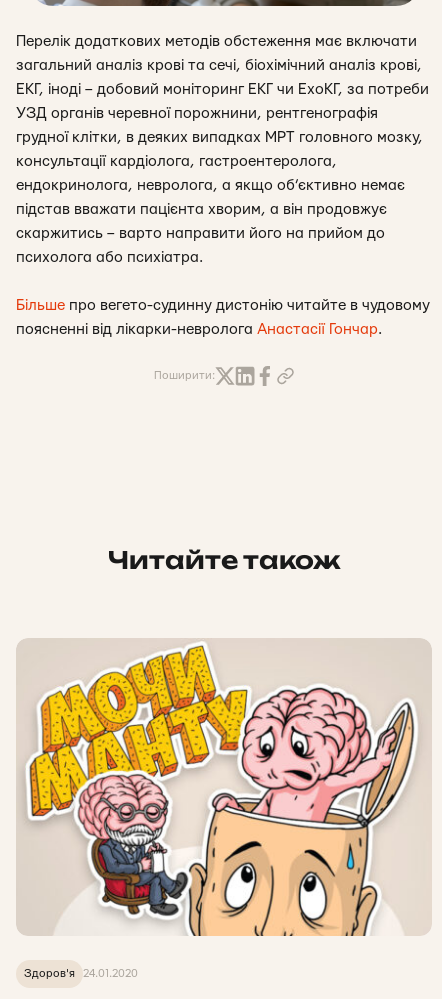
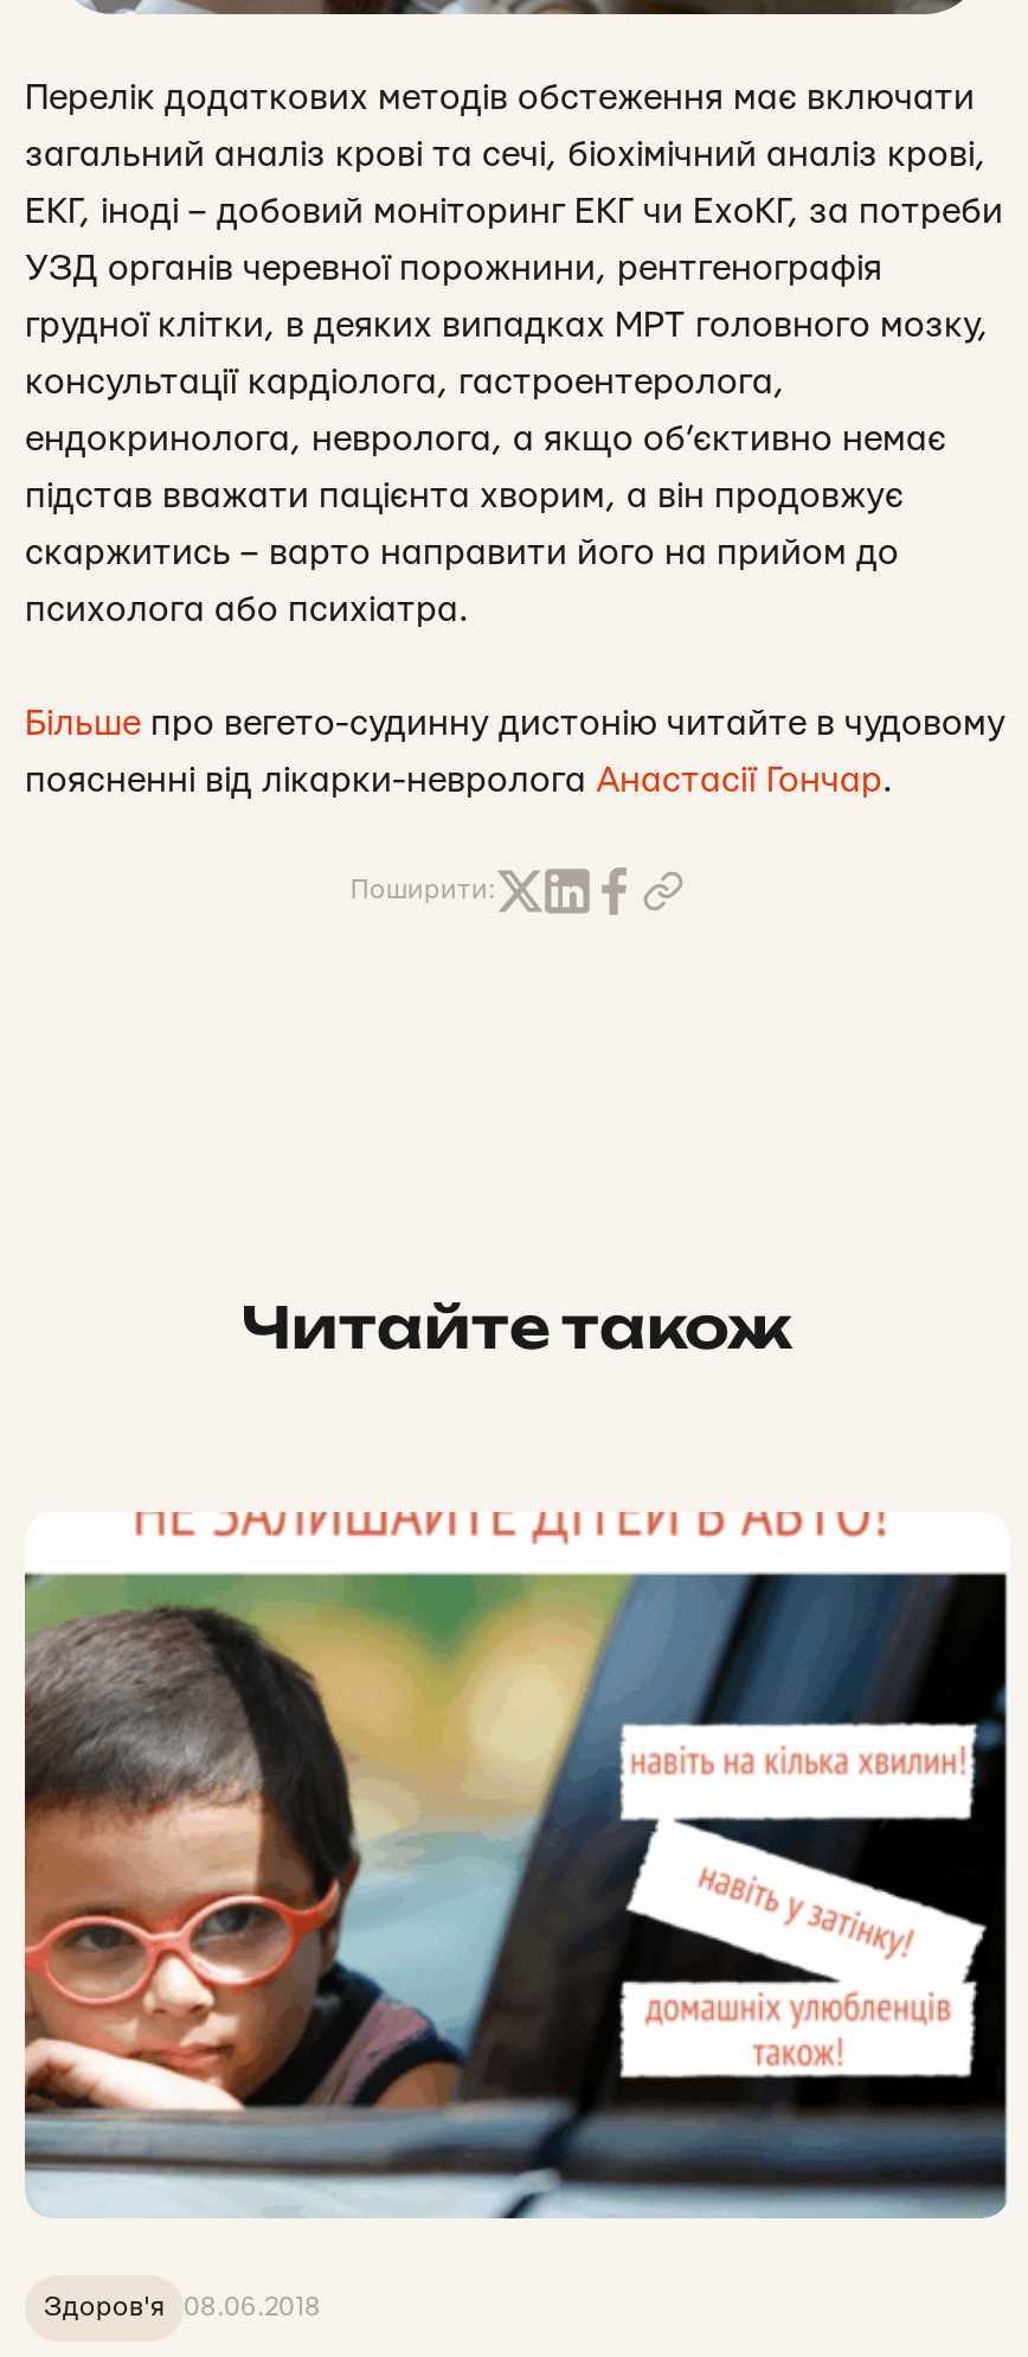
[16,638,432,979] [image] | Здоров'я 24.01.2020 -> [23,1512,1008,2321] [image] | Здоров'я 08.06.2018

